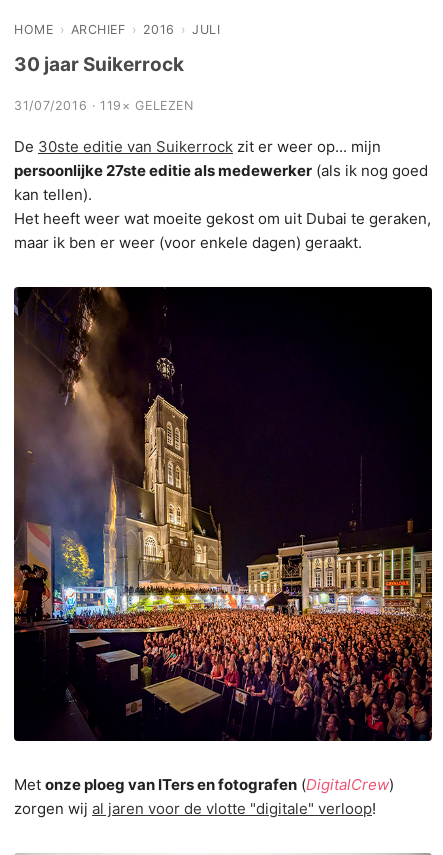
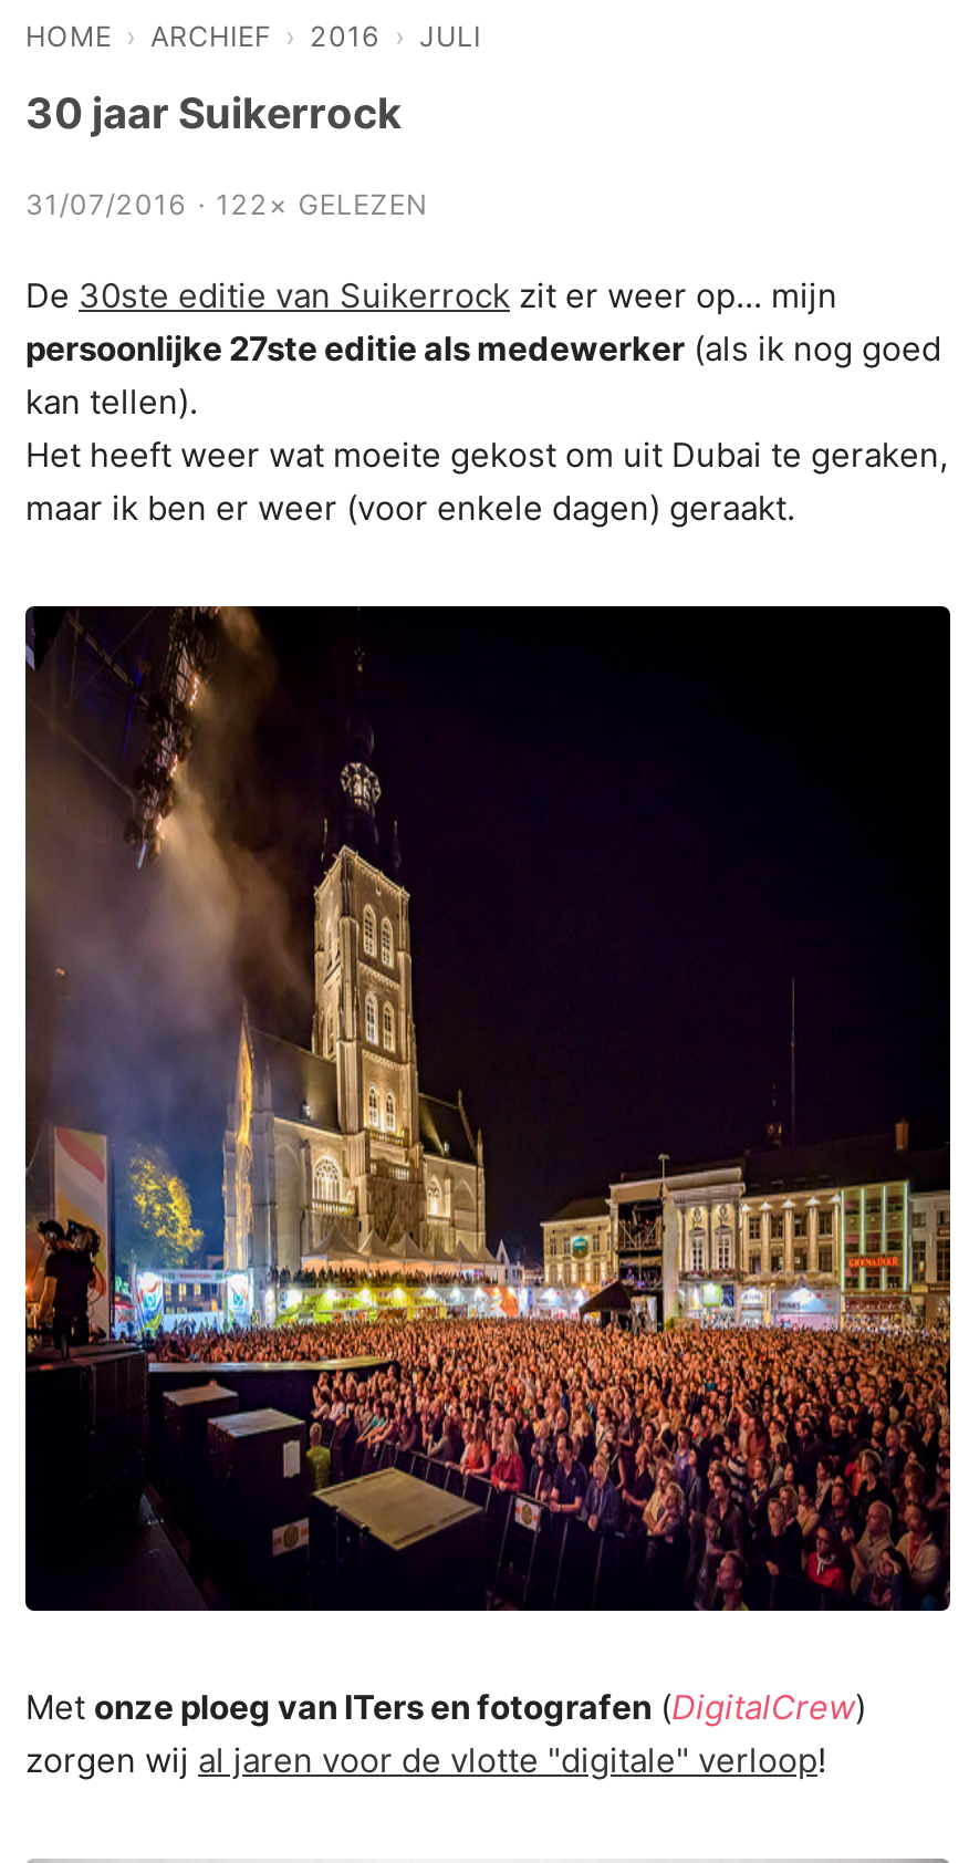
[14,98,194,113] 31/07/2016 · 119× GELEZEN -> [25,188,427,221] 31/07/2016 · 122× GELEZEN

